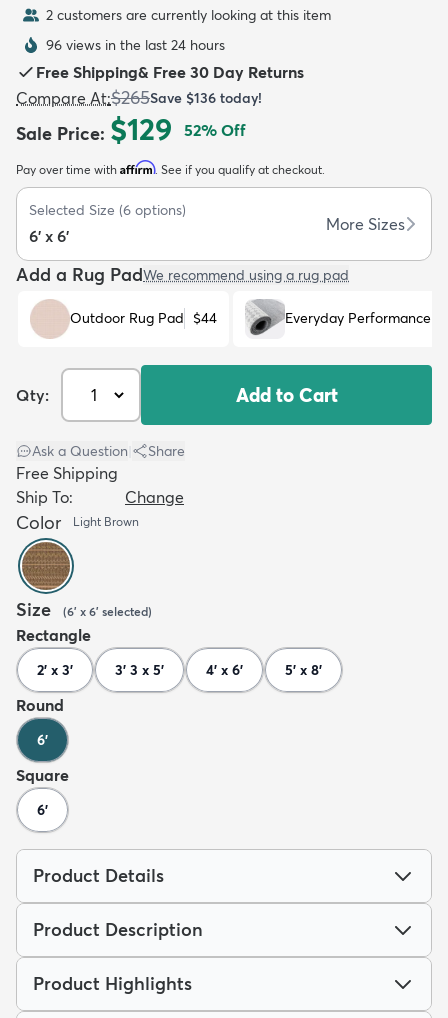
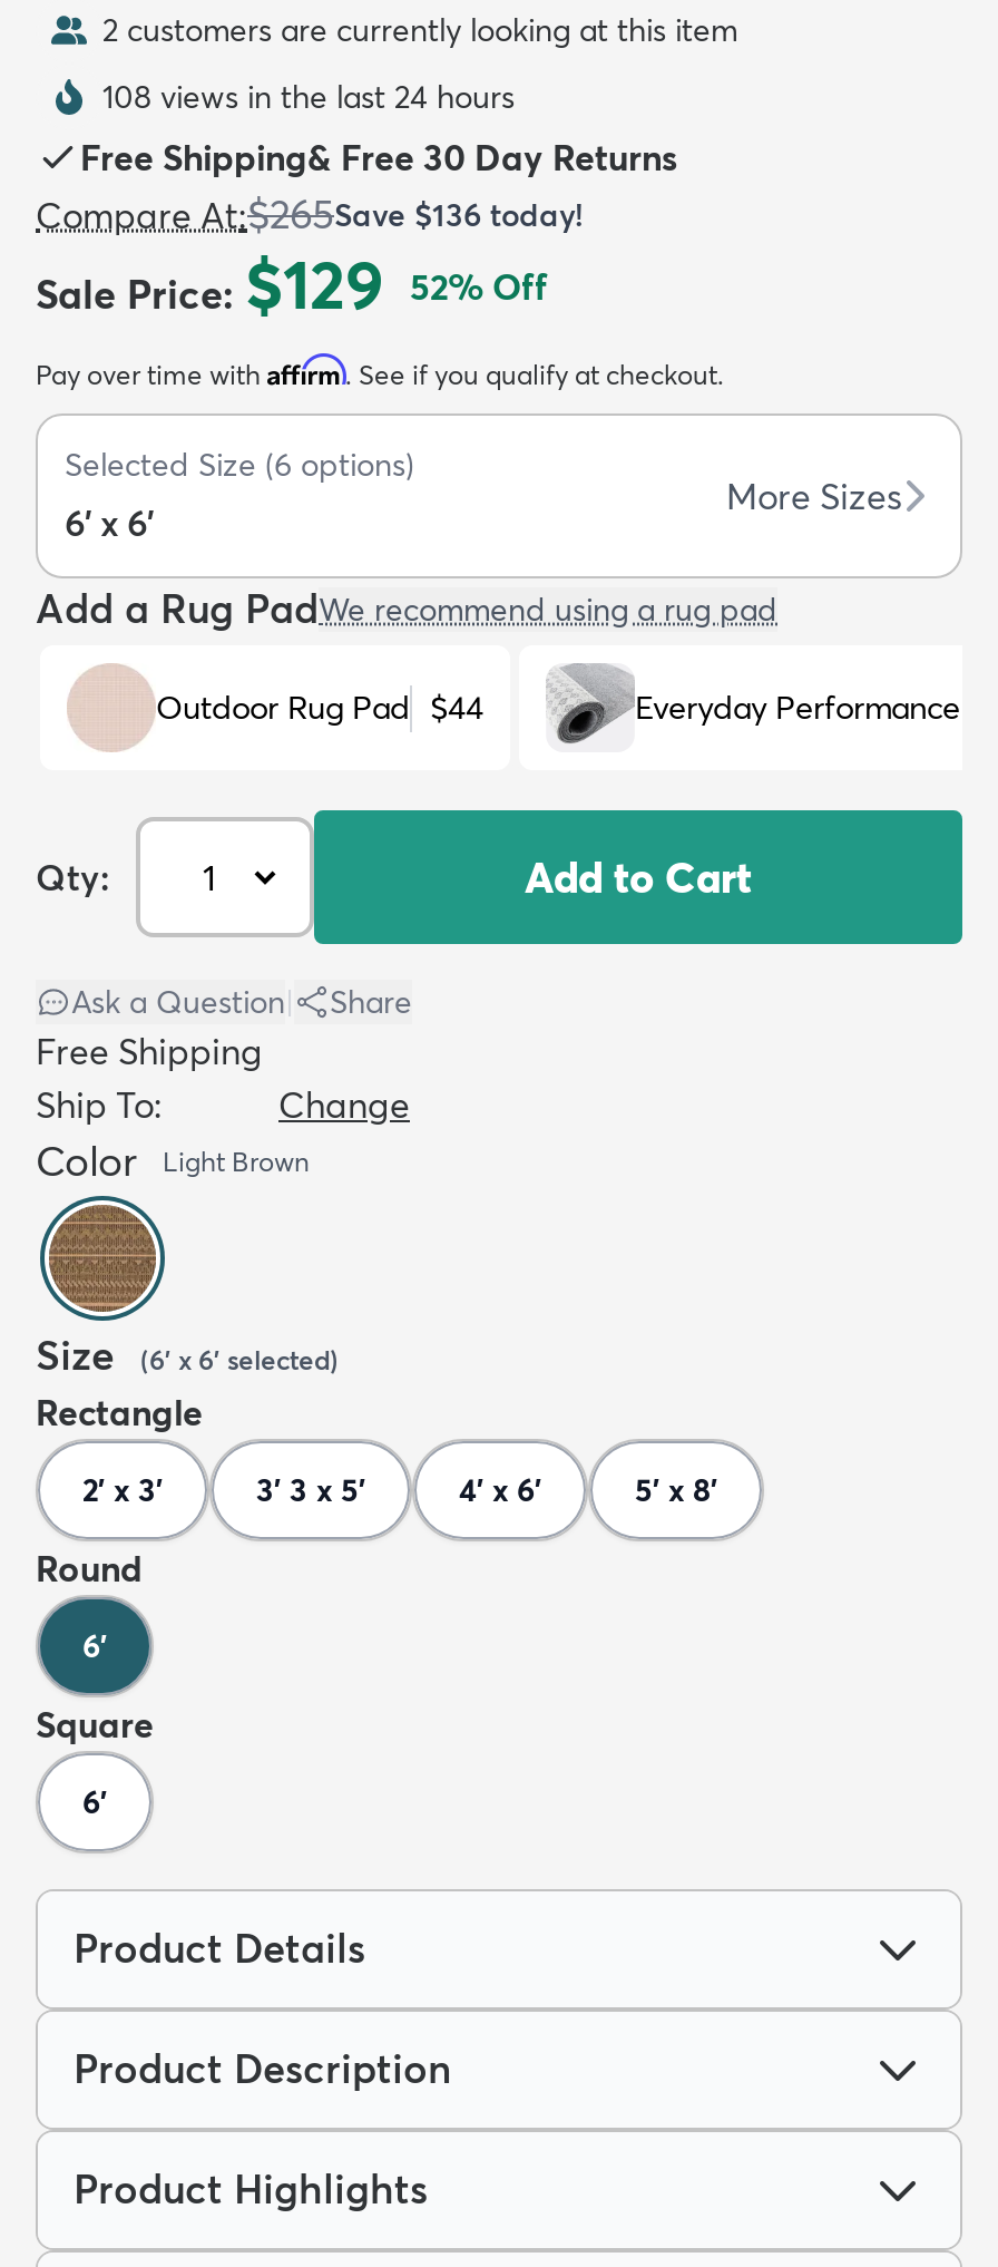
[46,36,225,54] 96 views in the last 24 hours -> [102,77,515,117] 108 views in the last 24 hours

